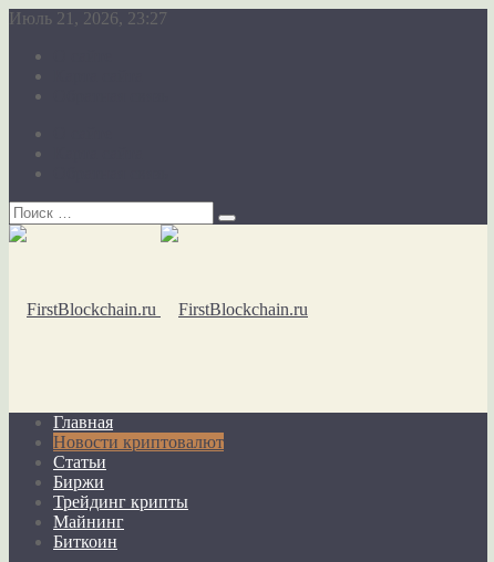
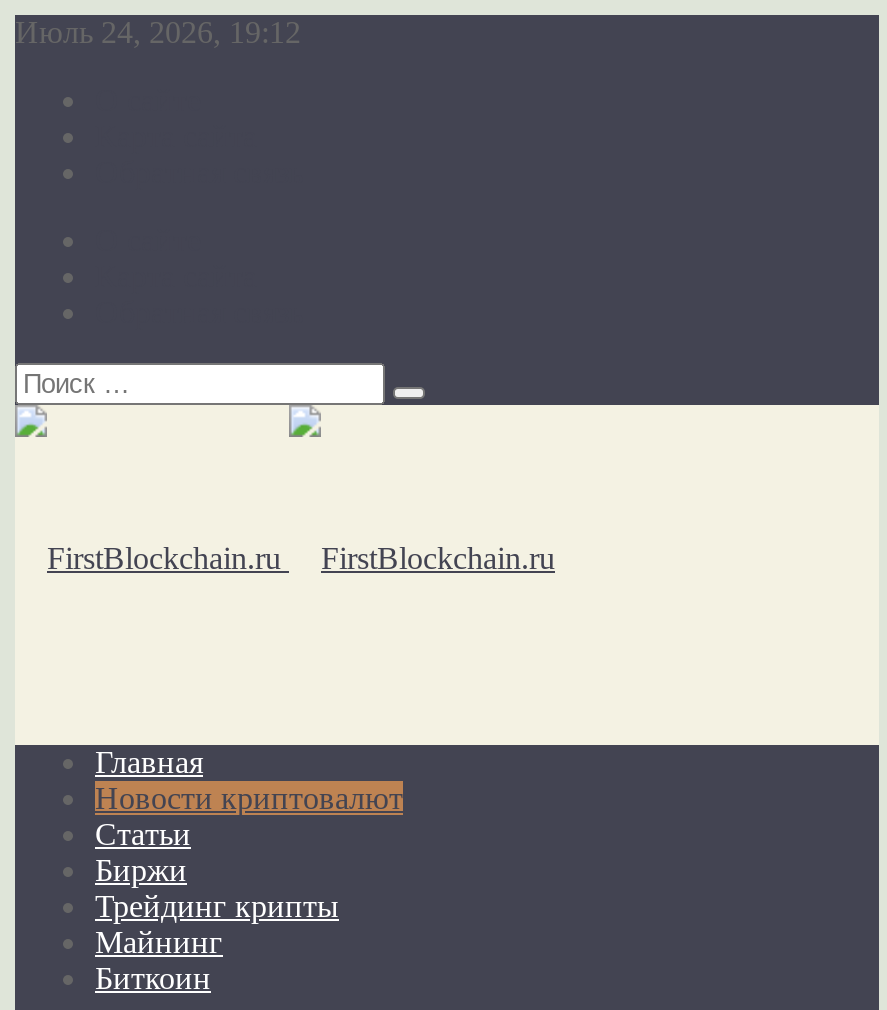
[9,9,167,28] Июль 21, 2026, 23:27 -> [15,15,301,49] Июль 24, 2026, 19:12

